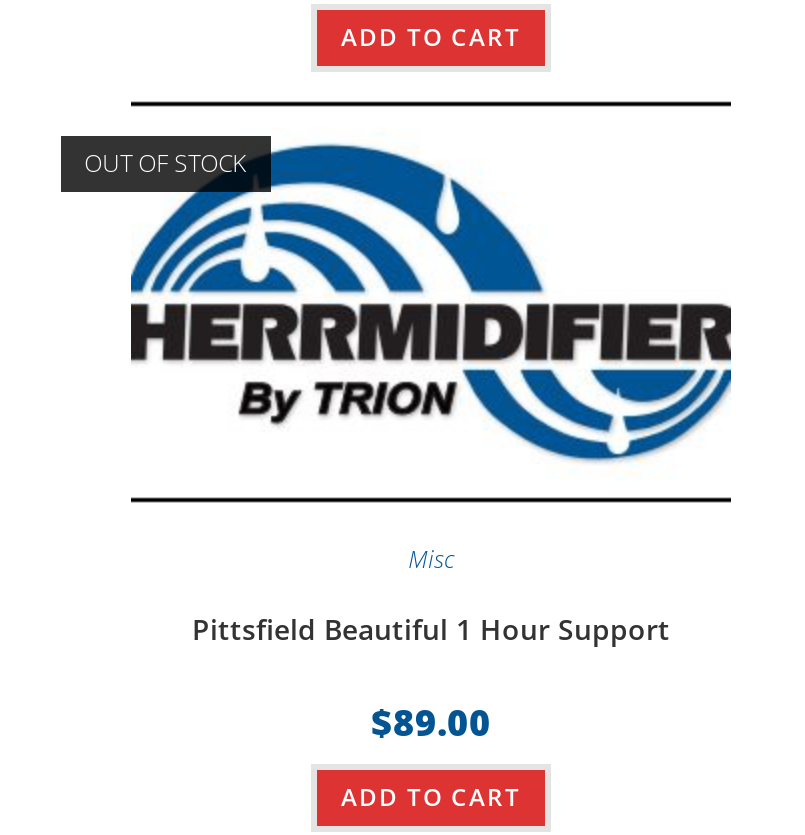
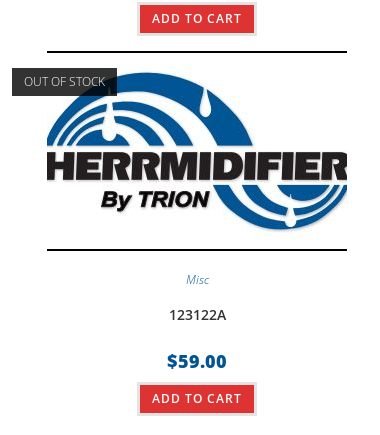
[192,610,670,648] Pittsfield Beautiful 1 Hour Support -> [168,305,225,324] 123122A
[371,698,491,746] $89.00 -> [167,349,227,373] $59.00

